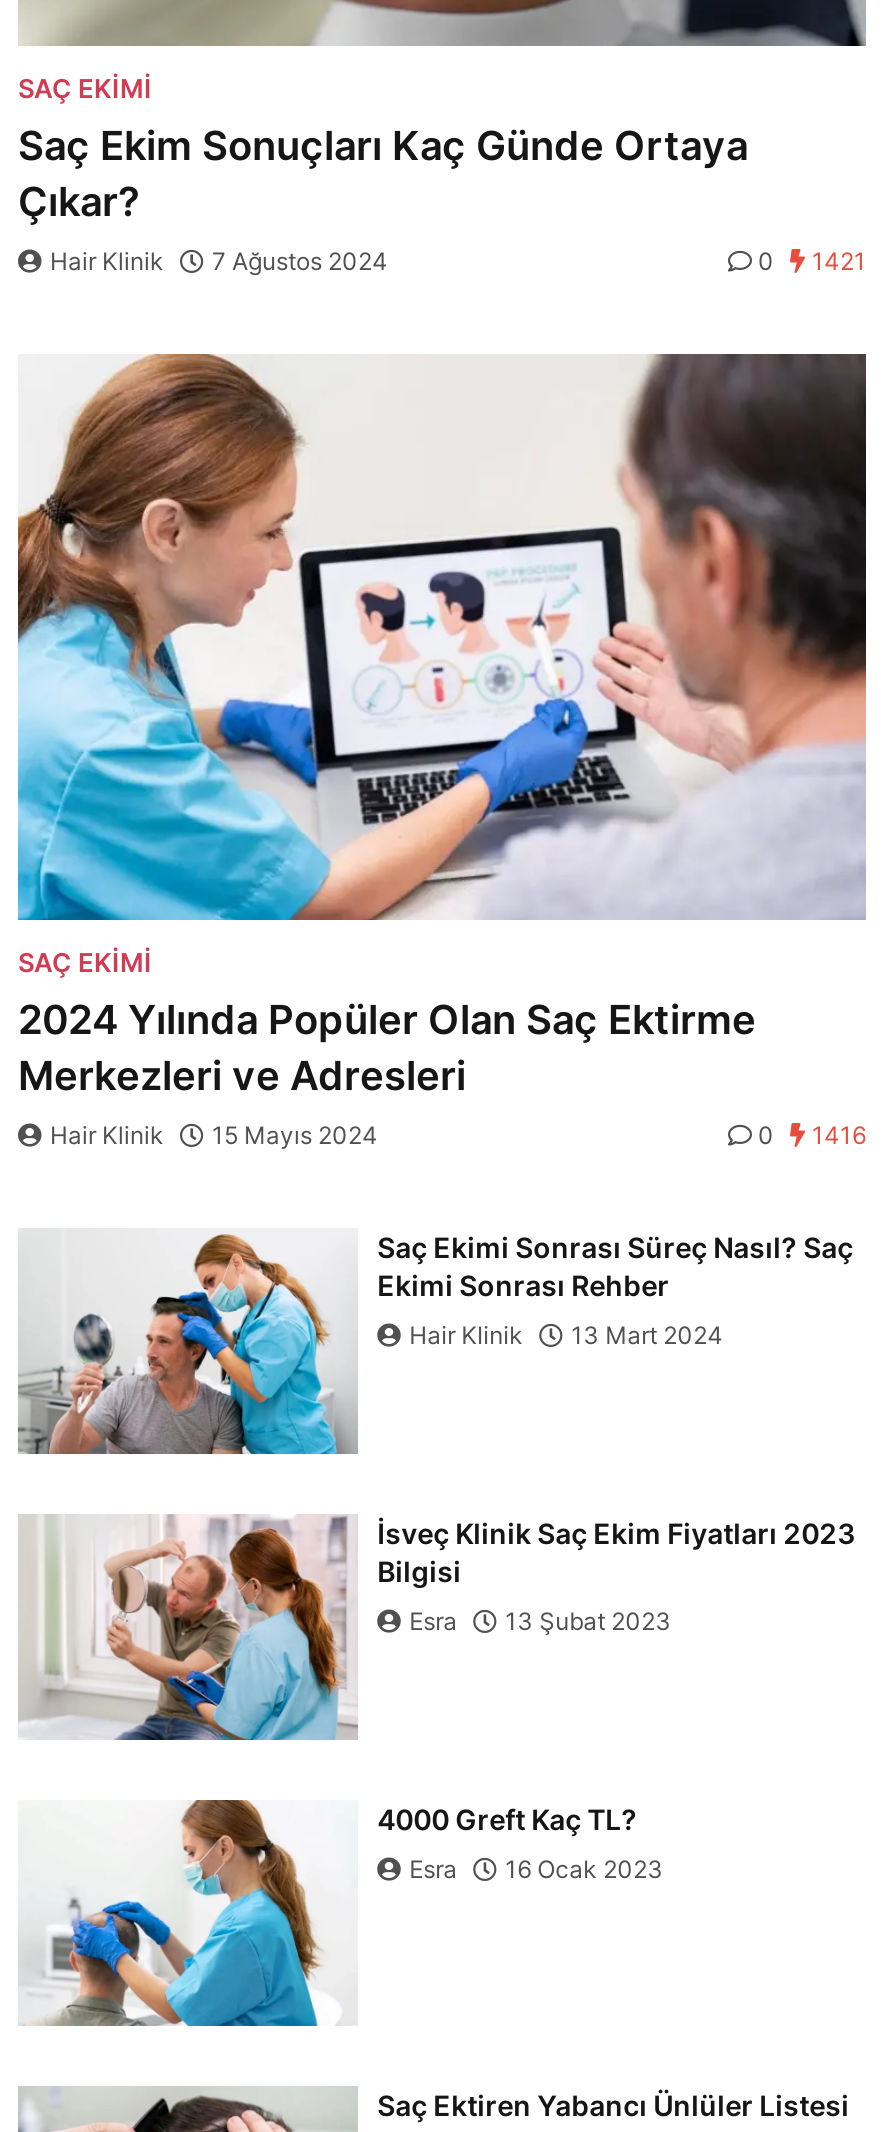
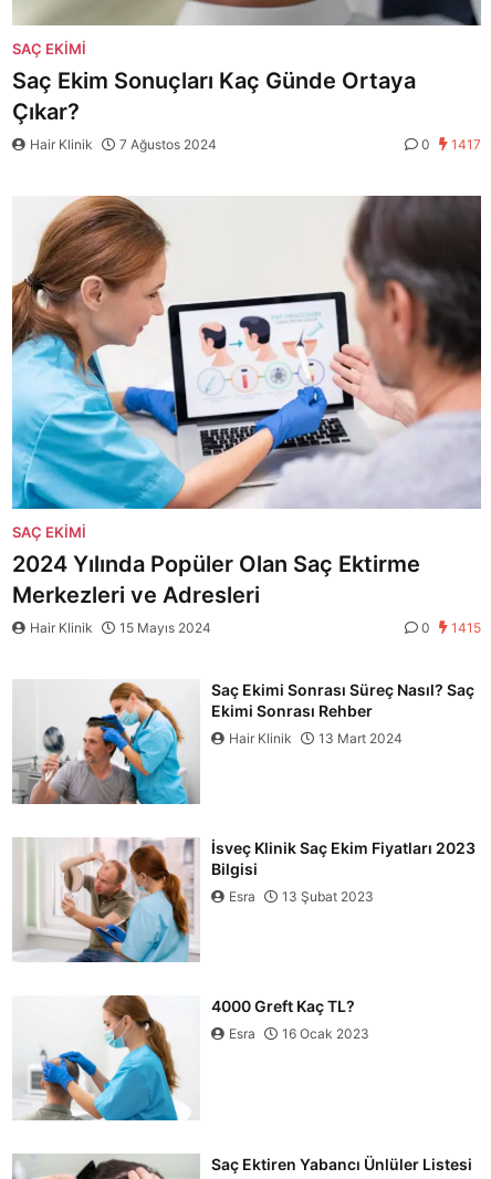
[752,246,866,276] 0 1421 -> [418,136,481,153] 0 1417
[752,1119,866,1149] 0 1416 -> [418,619,481,636] 0 1415

